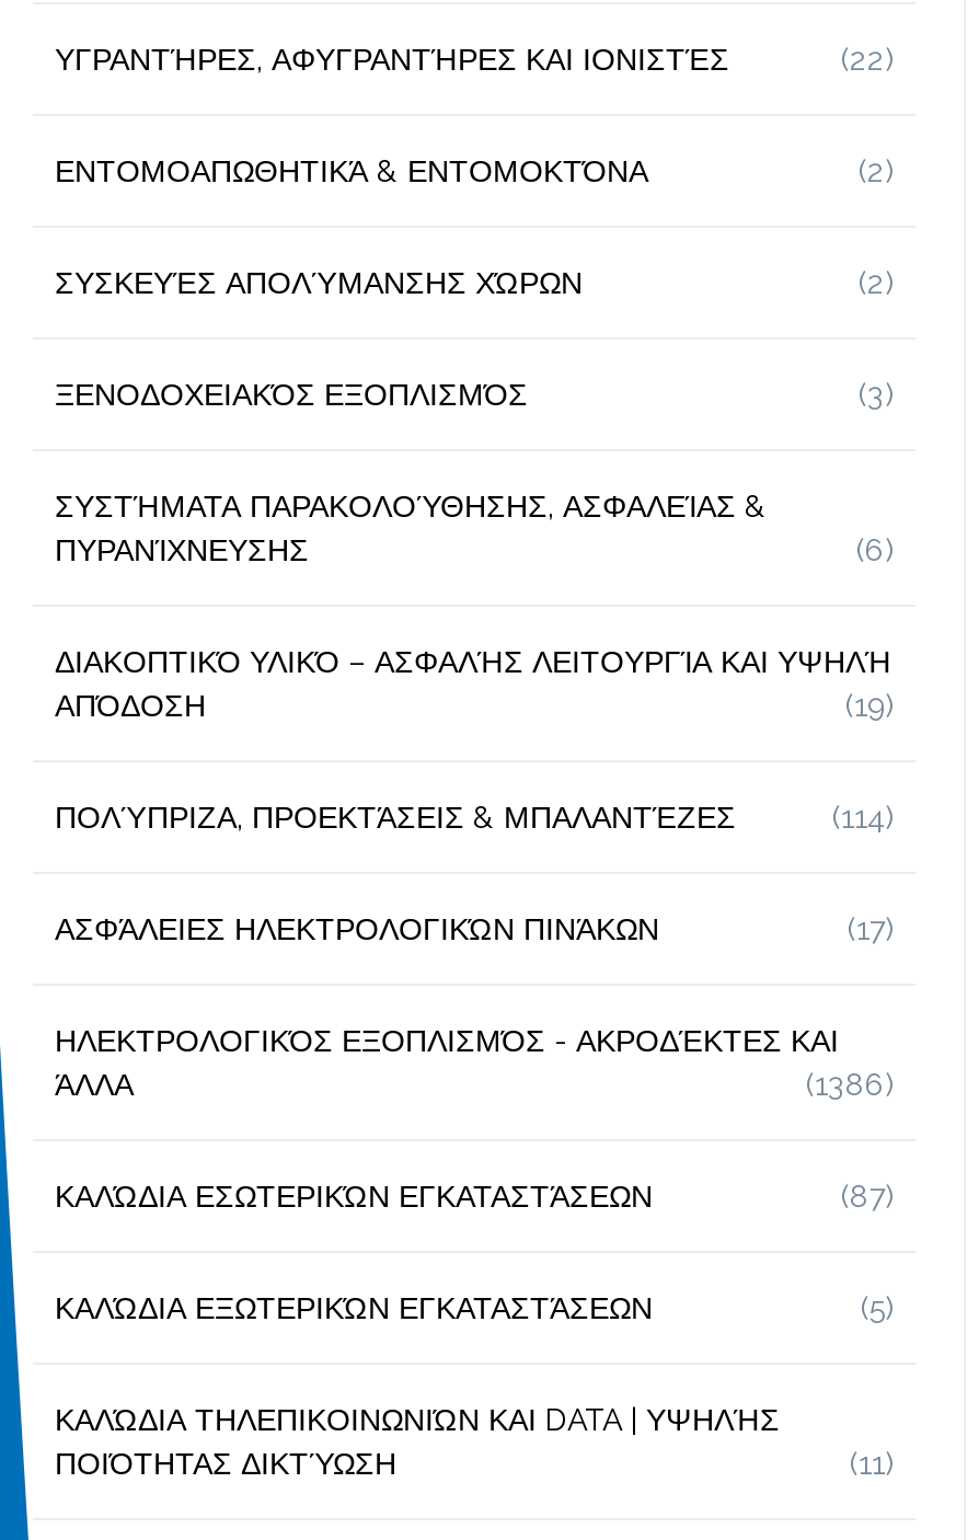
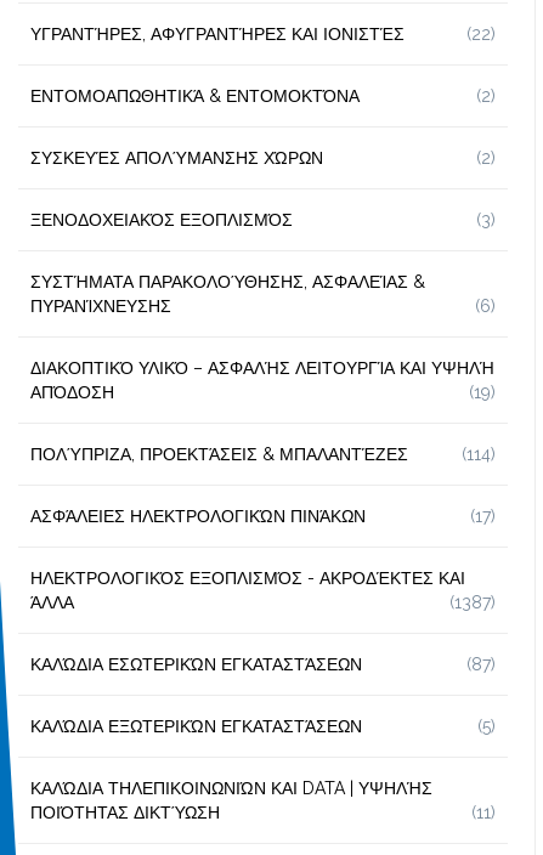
[806,1066,894,1101] (1386) -> [449,592,496,612] (1387)

